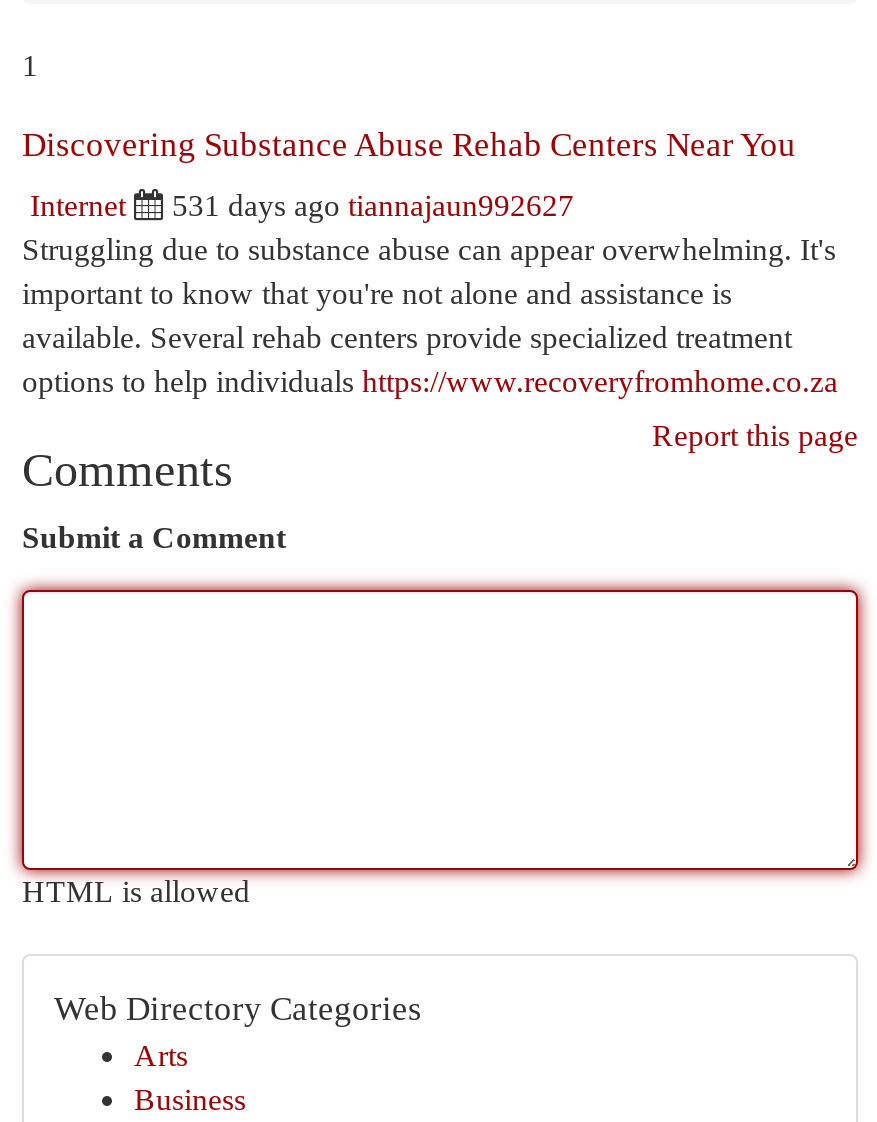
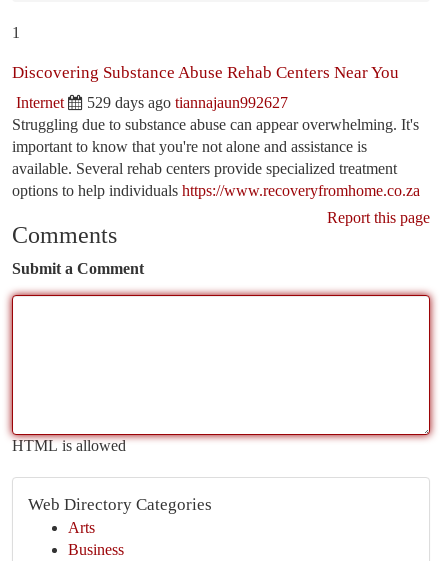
[172,188,574,222] 531 days ago tiannajaun992627 -> [87,94,288,111] 529 days ago tiannajaun992627

